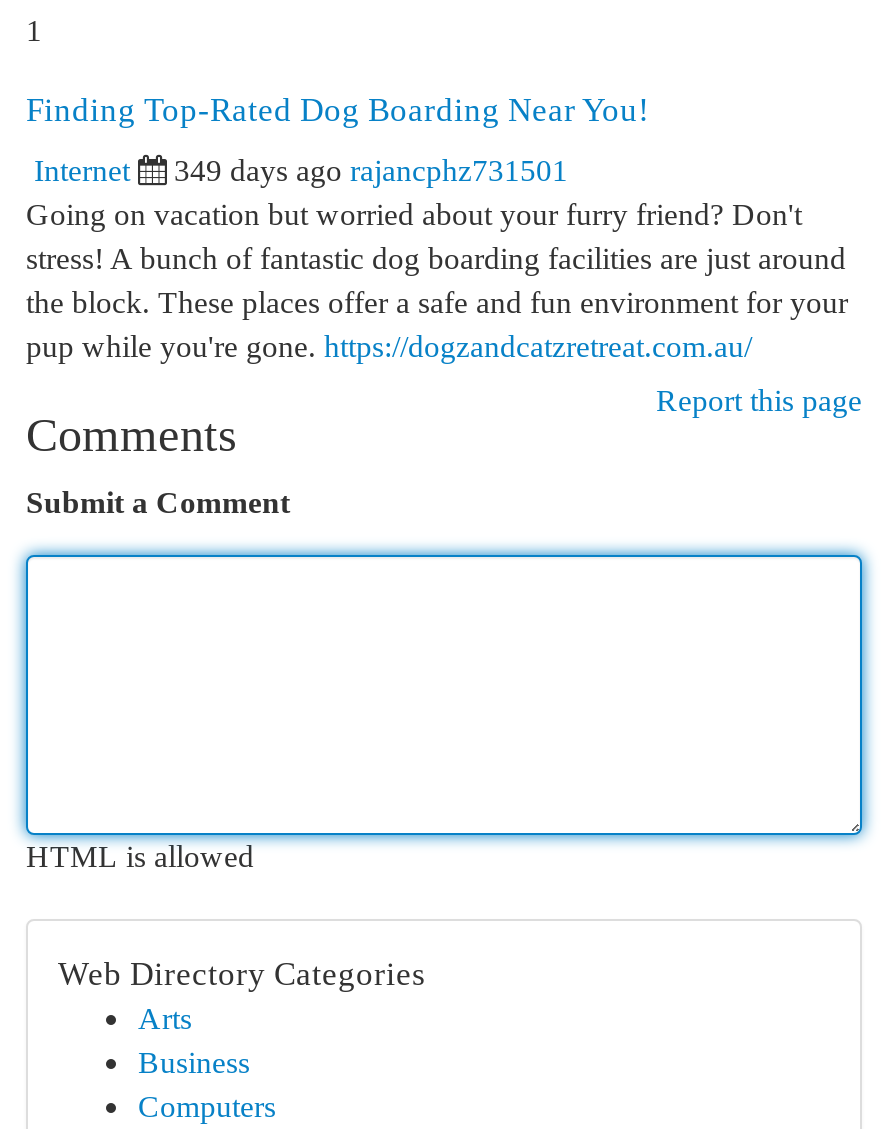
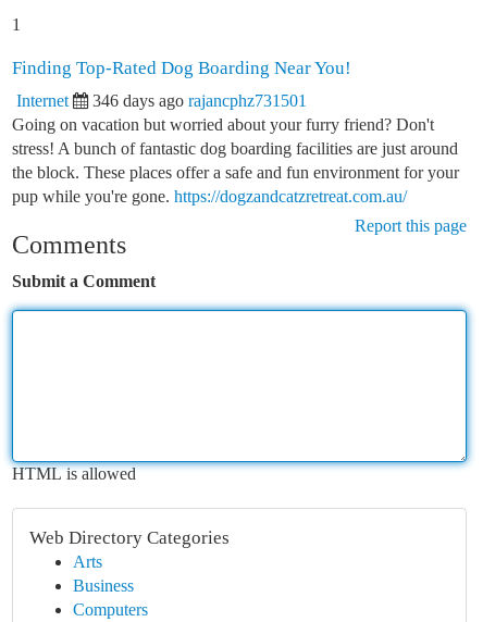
[174,153,568,187] 349 days ago rajancphz731501 -> [92,91,307,110] 346 days ago rajancphz731501

